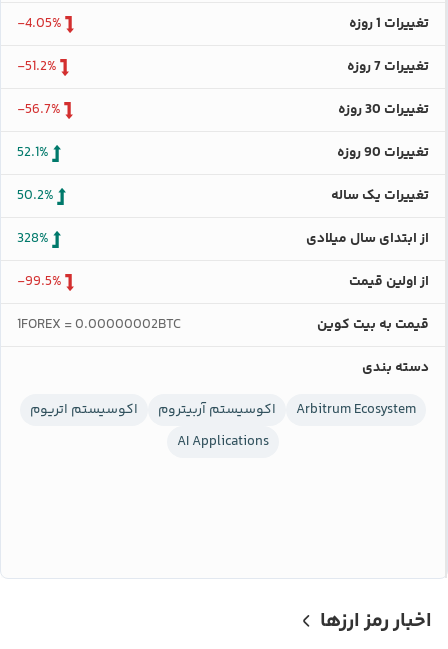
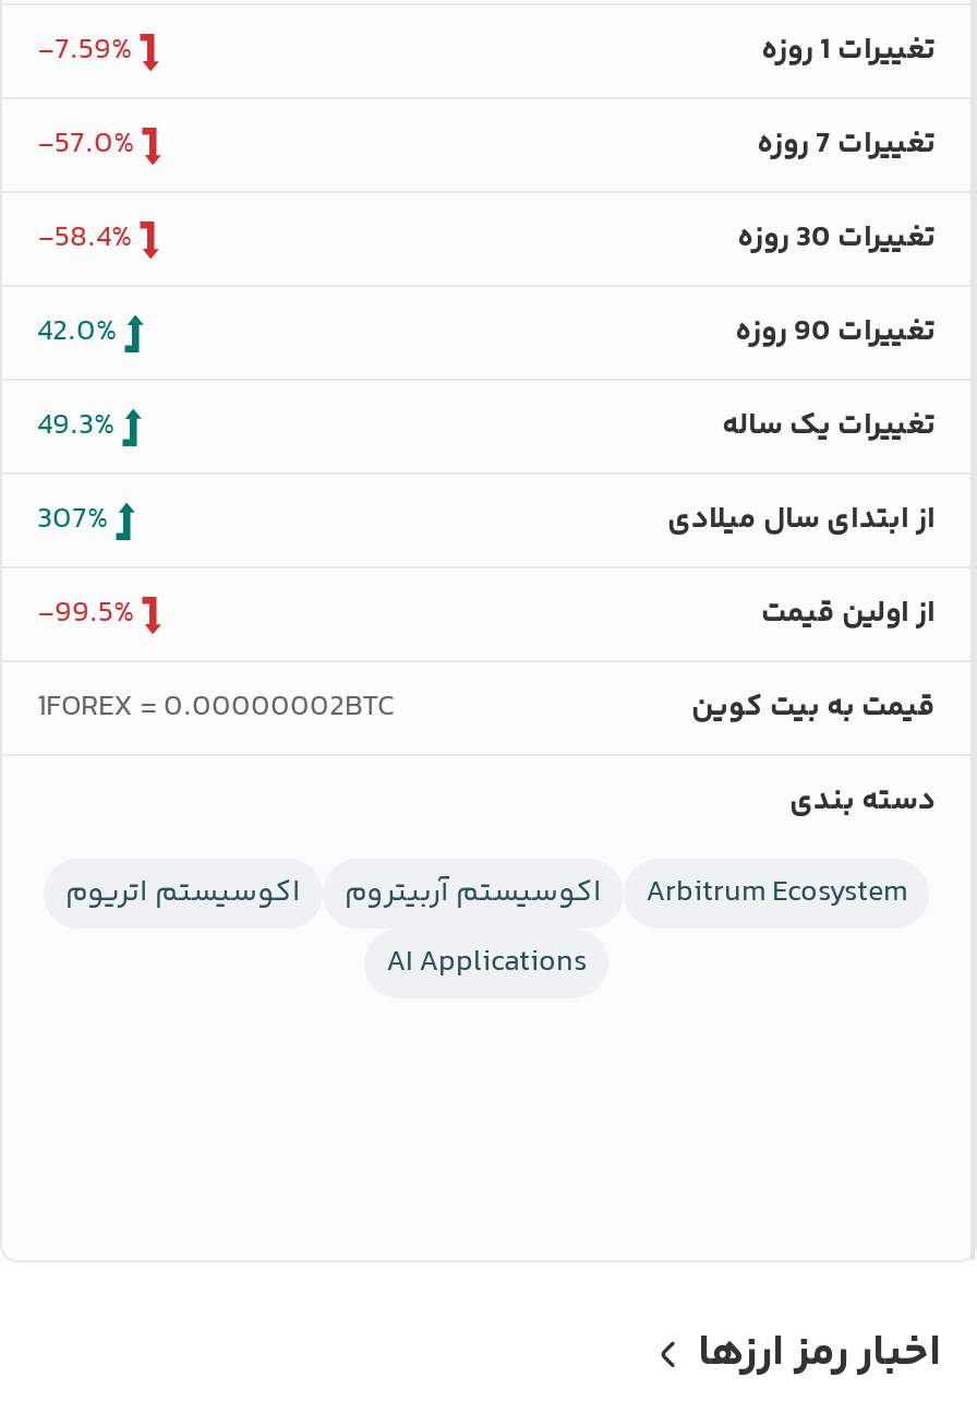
[17,13,62,35] -4.05% -> [37,27,133,76] -7.59%
[17,56,57,78] -51.2% -> [37,121,135,169] -57.0%
[17,99,61,121] -56.7% -> [37,215,133,263] -58.4%
[17,142,49,164] 52.1% -> [37,309,118,357] 42.0%
[17,185,54,207] 50.2% -> [37,403,116,451] 49.3%
[17,228,49,250] 328% -> [37,497,109,545] 307%

